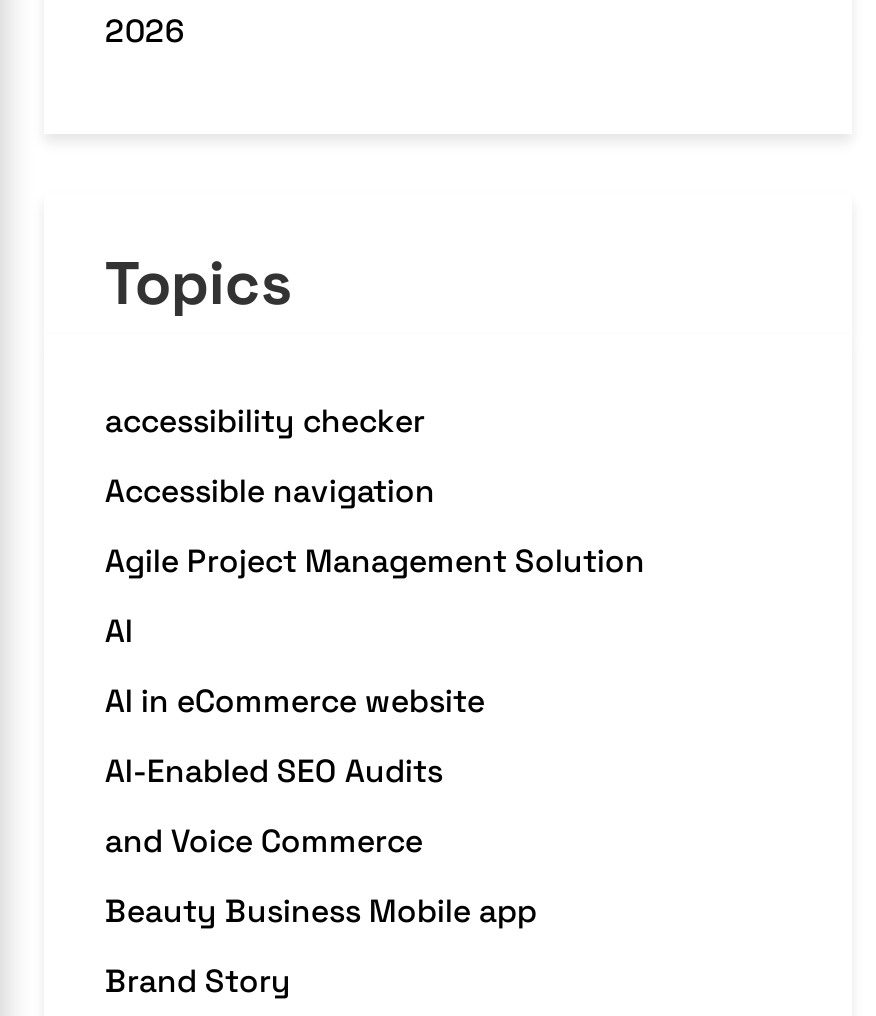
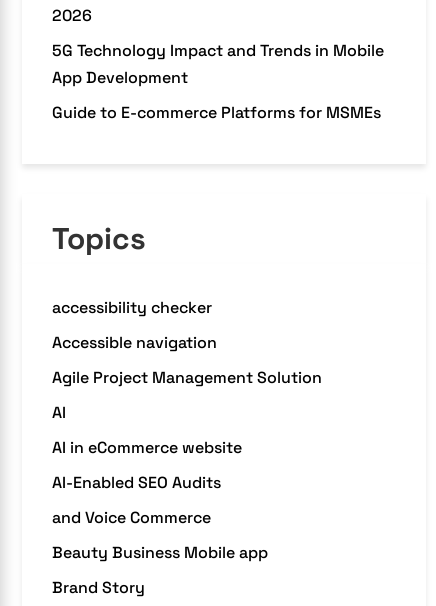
none -> [52,39,384,122] 5G Technology Impact and Trends in Mobile | App Development | Guide to E-commerce Platforms for MSMEs

